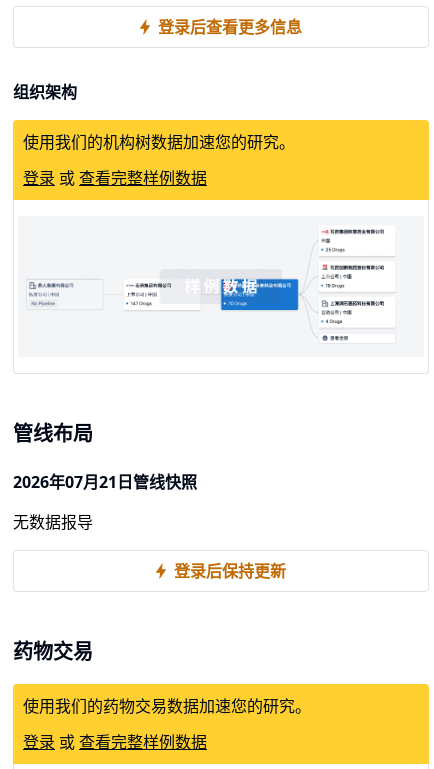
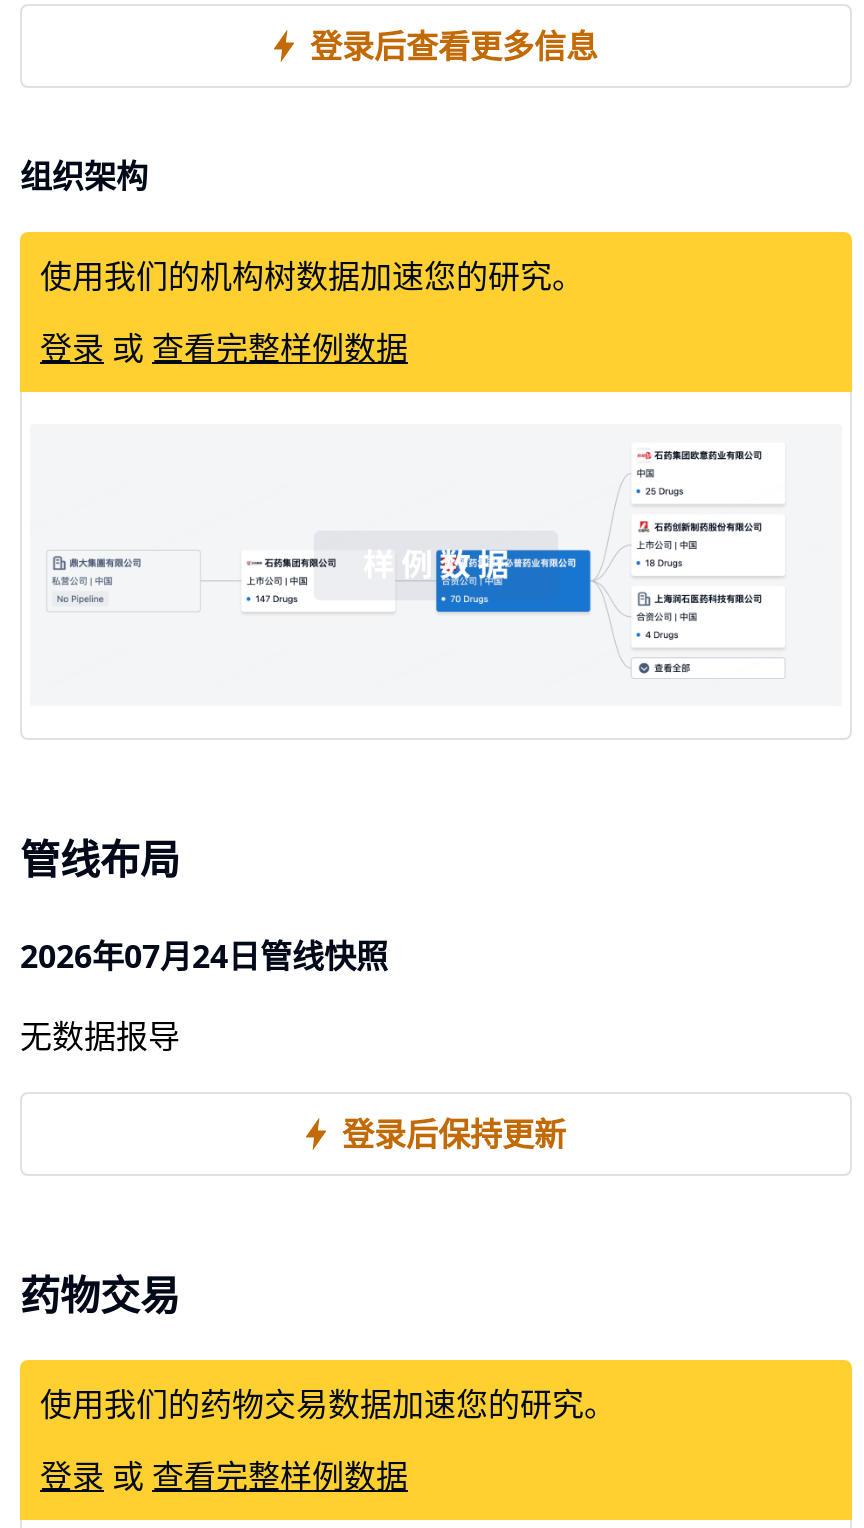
[13,471,197,493] 2026年07月21日管线快照 -> [20,934,388,978] 2026年07月24日管线快照

